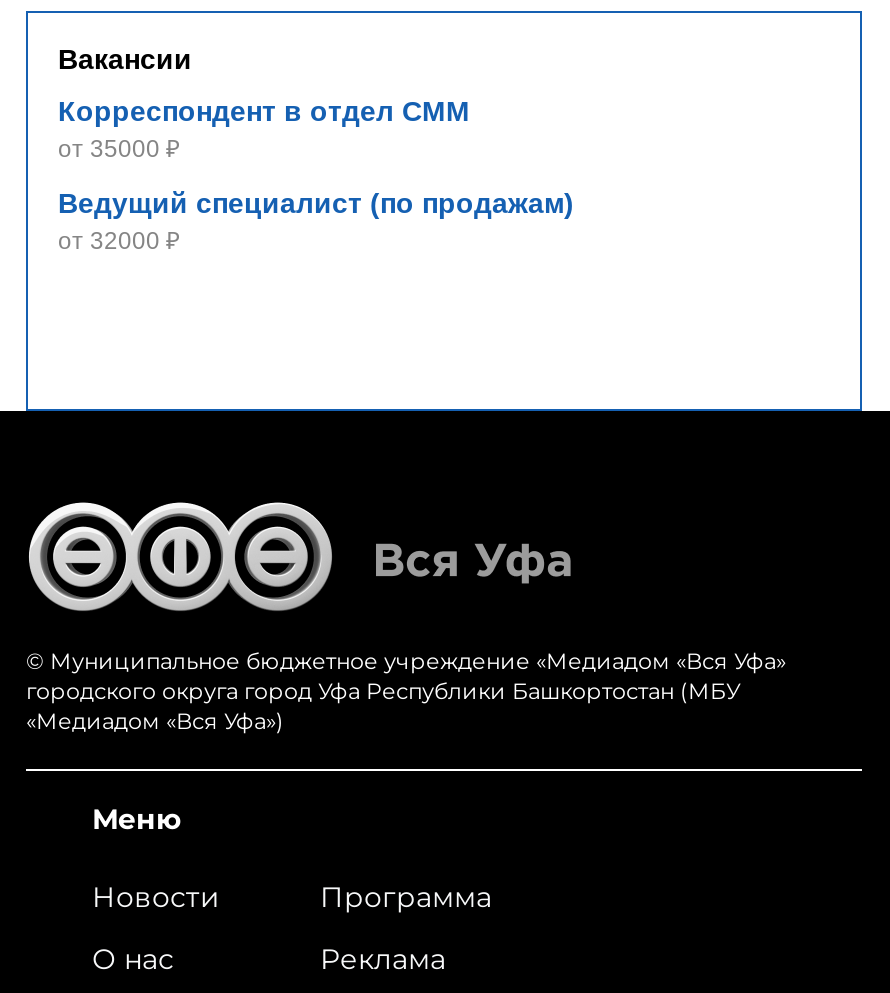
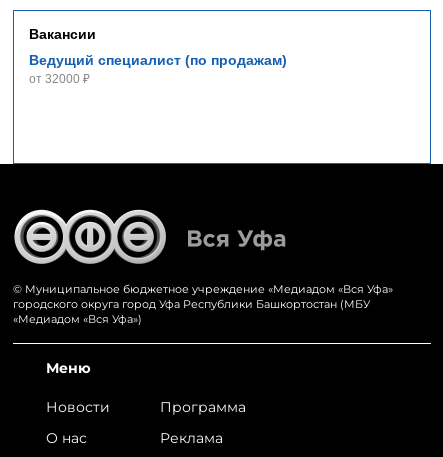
[58,95,470,163] Корреспондент в отдел СММ | от 35000 ₽ -> none

